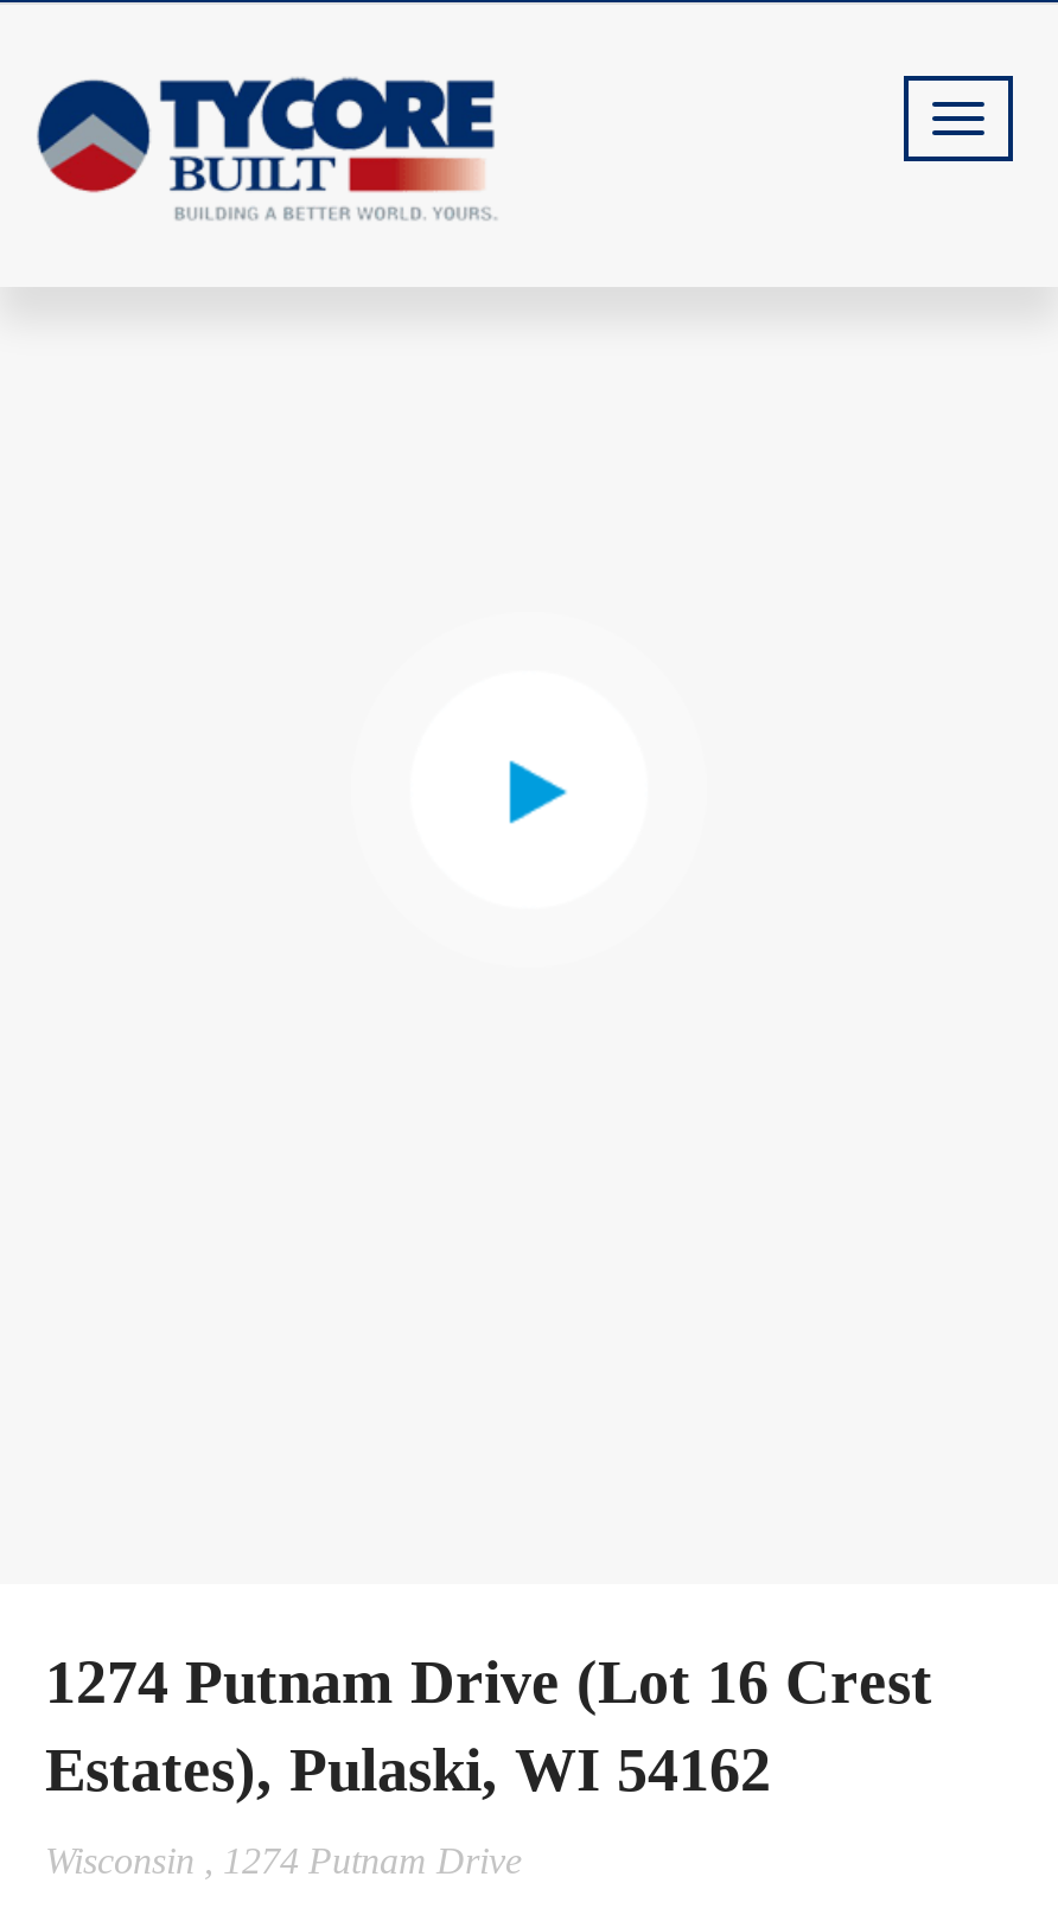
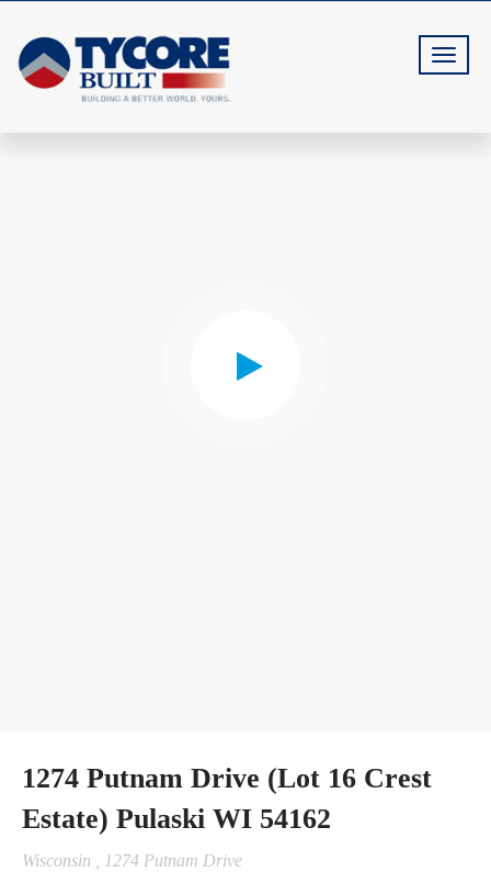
[45,1736,771,1805] Estates), Pulaski, WI 54162 -> [22,803,331,835] Estate) Pulaski WI 54162

